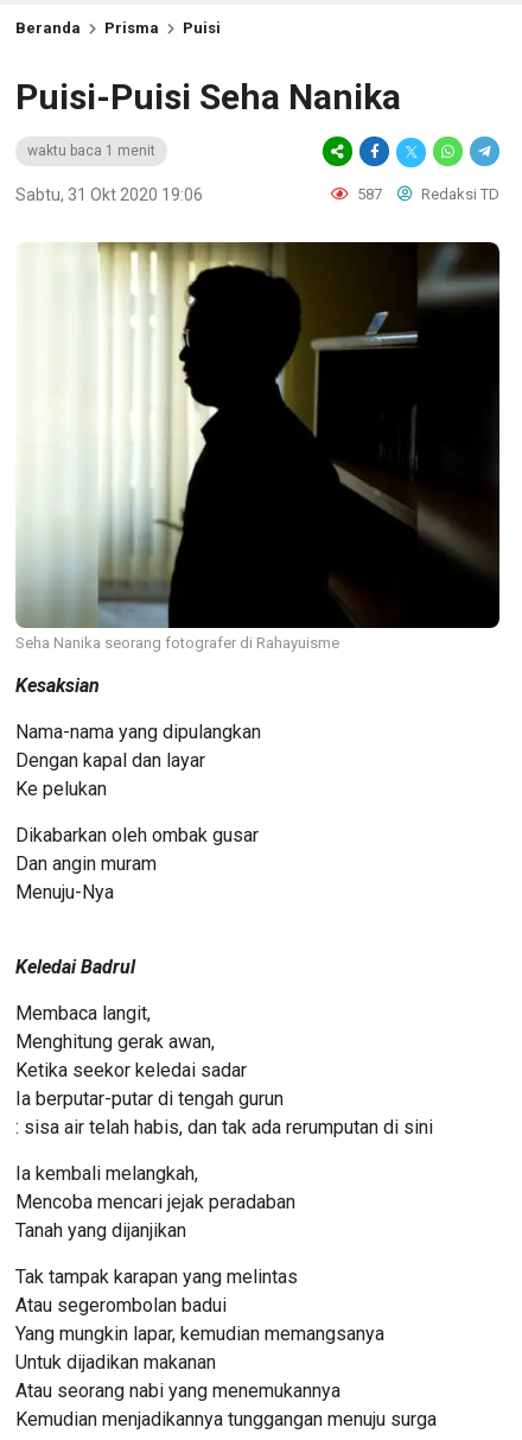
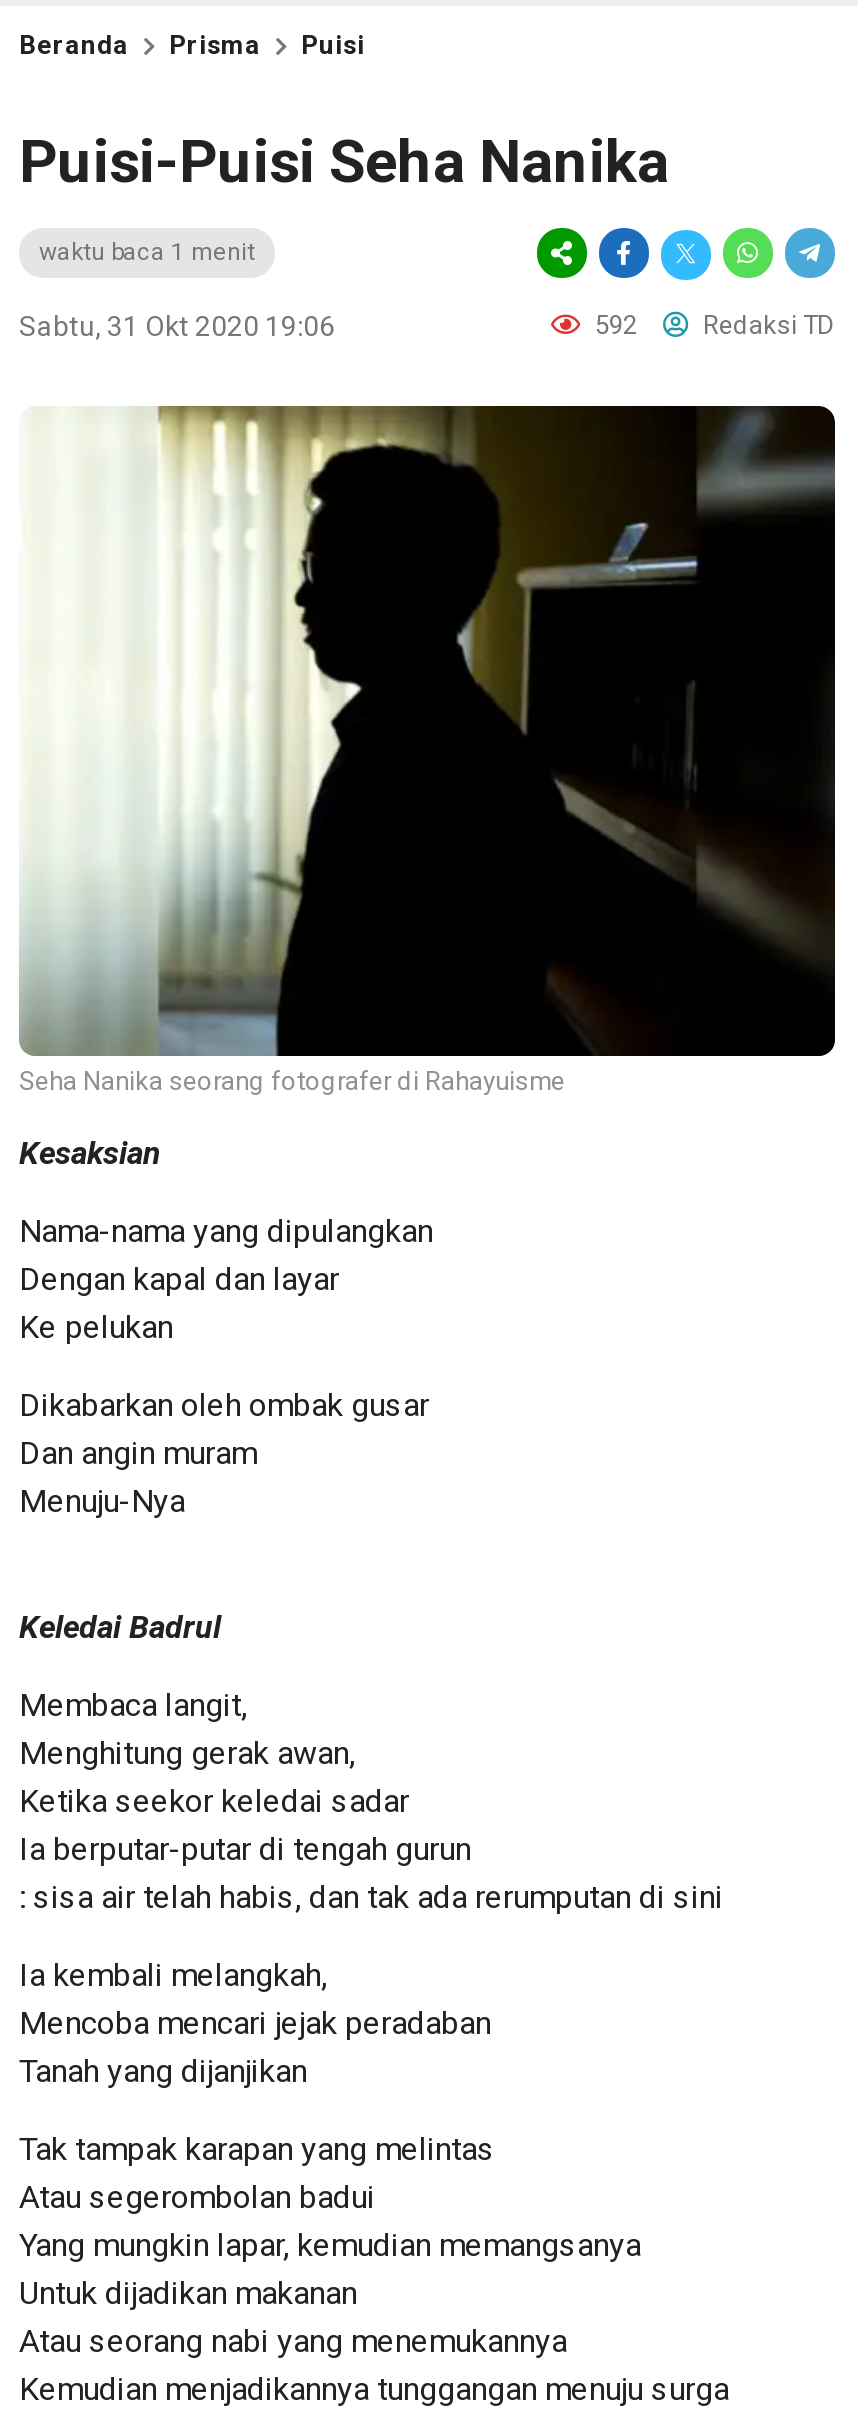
[354,185,499,203] 587 Redaksi TD -> [589,310,835,340] 592 Redaksi TD

